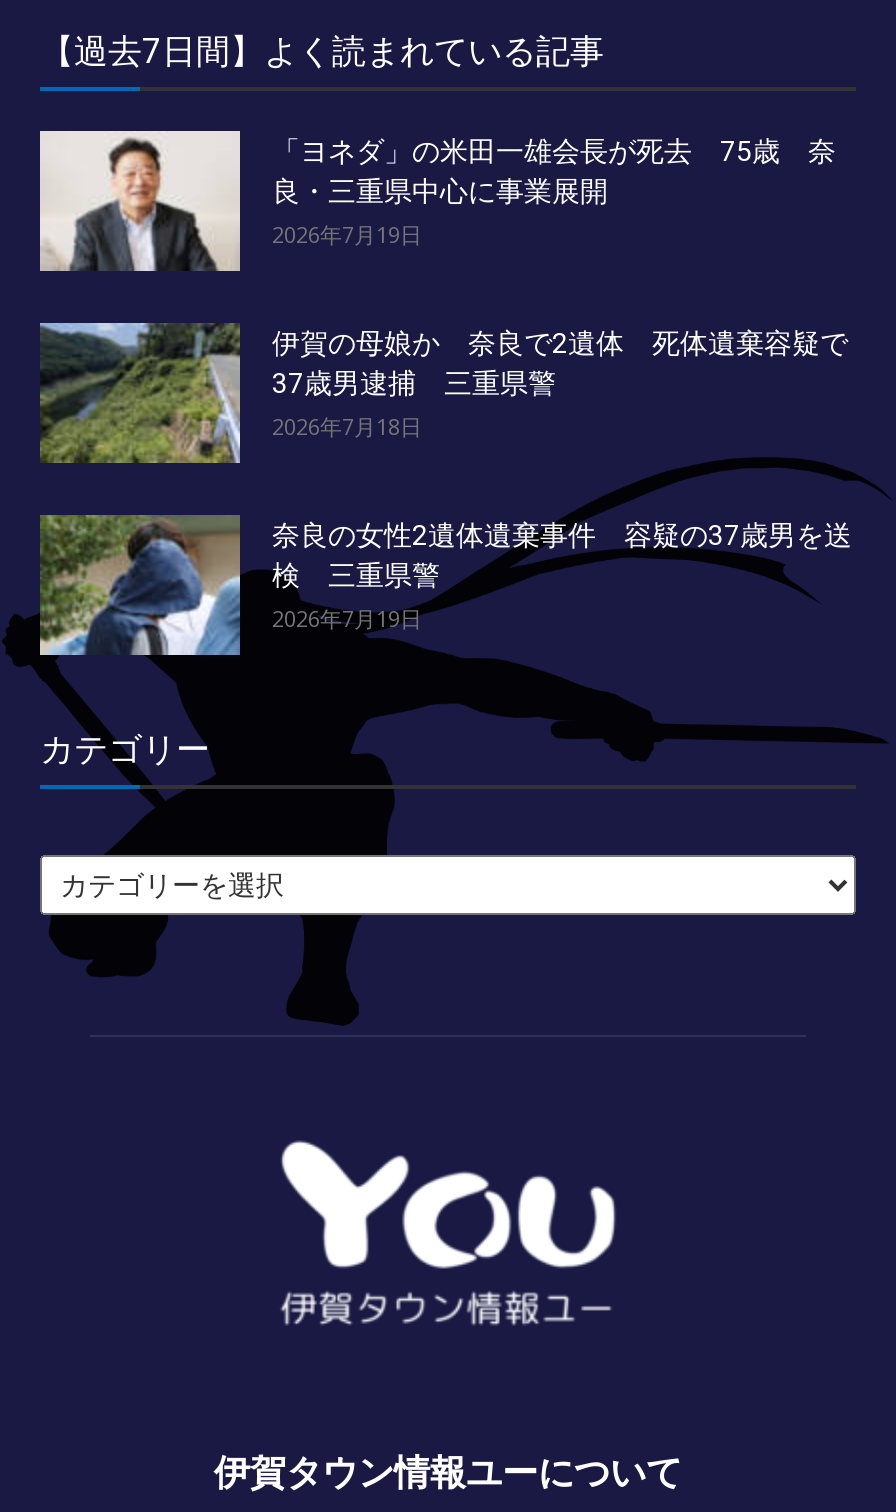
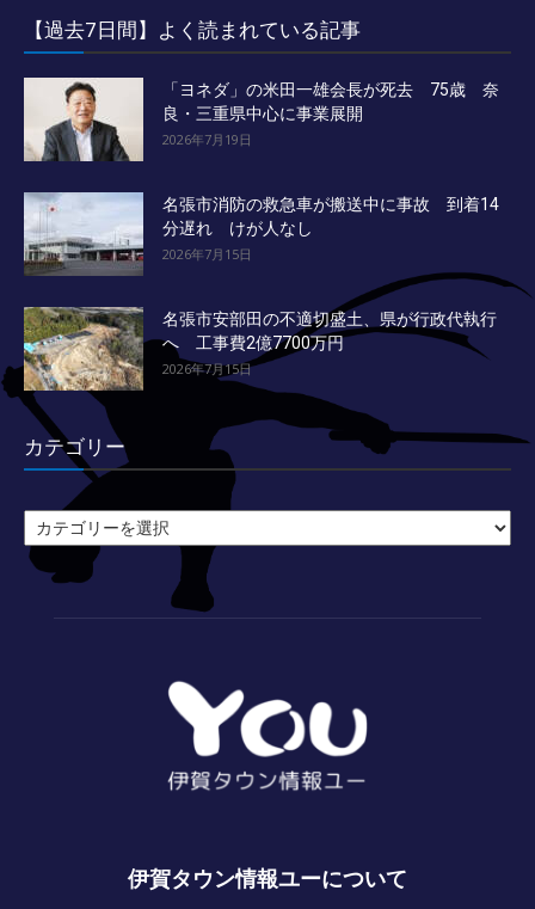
[40,323,848,463] [image] | 伊賀の母娘か 奈良で2遺体 死体遺棄容疑で | 37歳男逮捕 三重県警 | 2026年7月18日 -> [23,191,499,276] [image] | 名張市消防の救急車が搬送中に事故 到着14 | 分遅れ けが人なし | 2026年7月15日
[40,515,852,657] [image] | 奈良の女性2遺体遺棄事件 容疑の37歳男を送 | 検 三重県警 | 2026年7月19日 -> [23,306,497,392] [image] | 名張市安部田の不適切盛土、県が行政代執行 | へ 工事費2億7700万円 | 2026年7月15日

